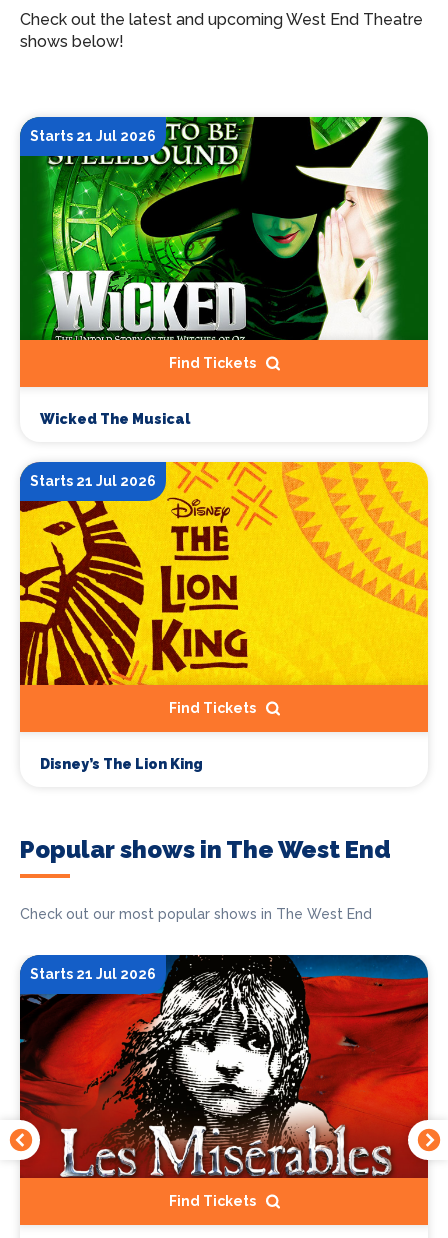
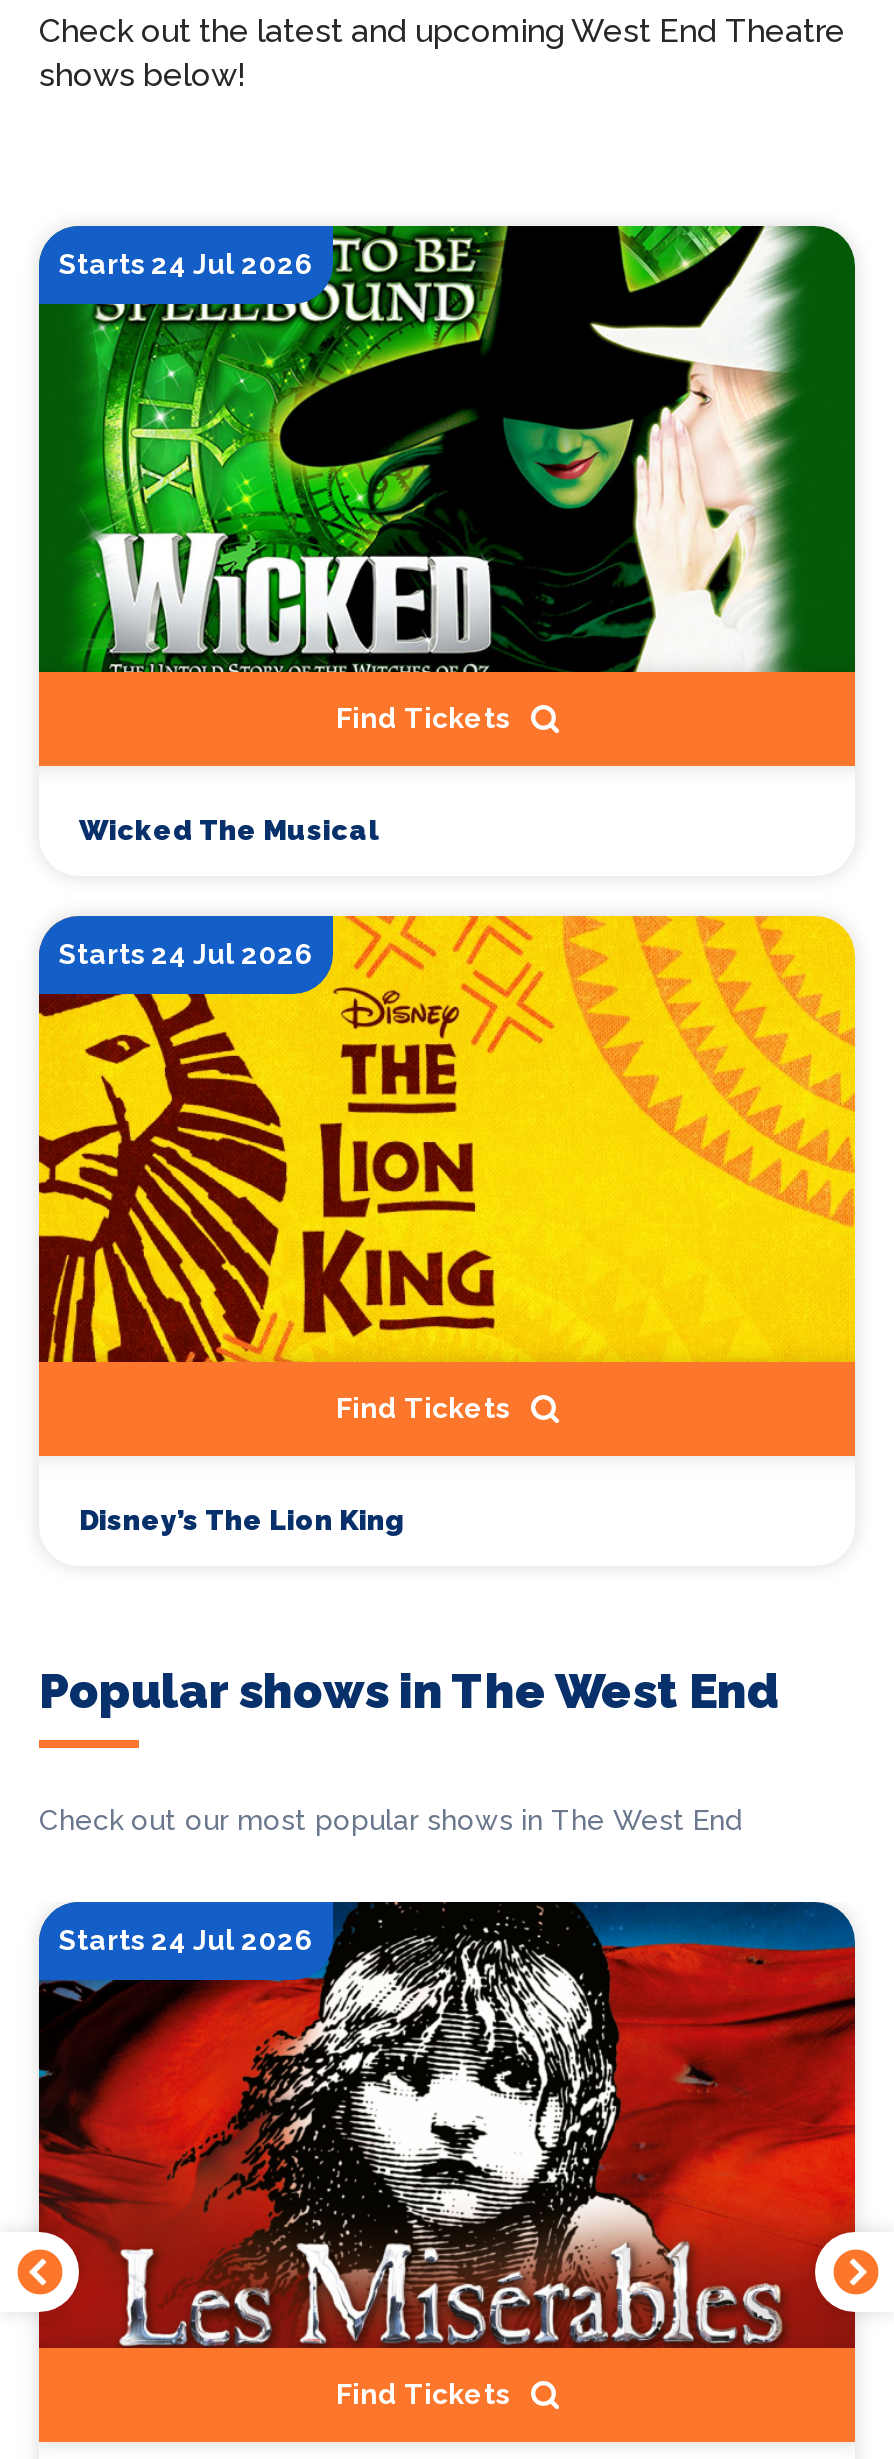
[30,128,156,144] Starts 21 Jul 2026 -> [59,248,313,280] Starts 24 Jul 2026
[30,473,156,489] Starts 21 Jul 2026 -> [59,938,313,970] Starts 24 Jul 2026
[30,966,156,982] Starts 21 Jul 2026 -> [59,1925,313,1957] Starts 24 Jul 2026

